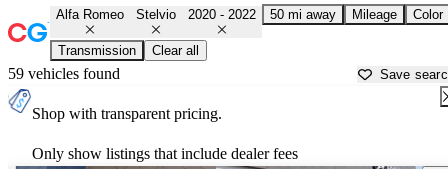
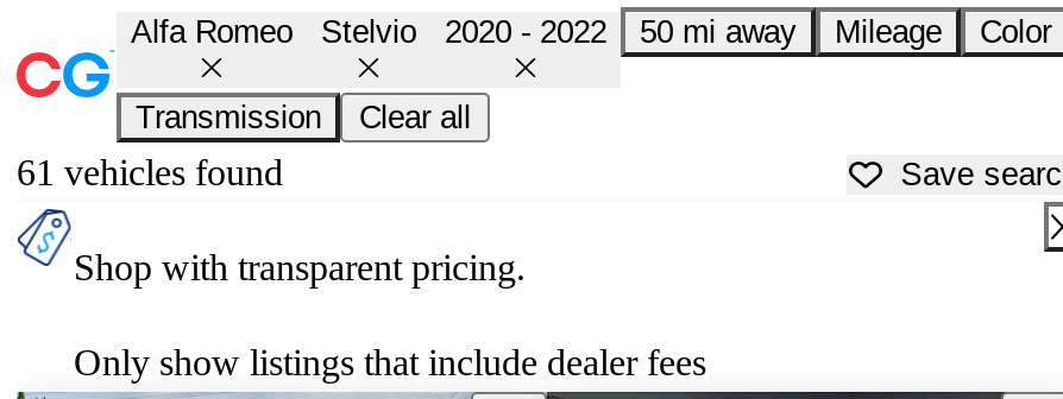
[8,65,120,82] 59 vehicles found -> [17,153,283,193] 61 vehicles found

